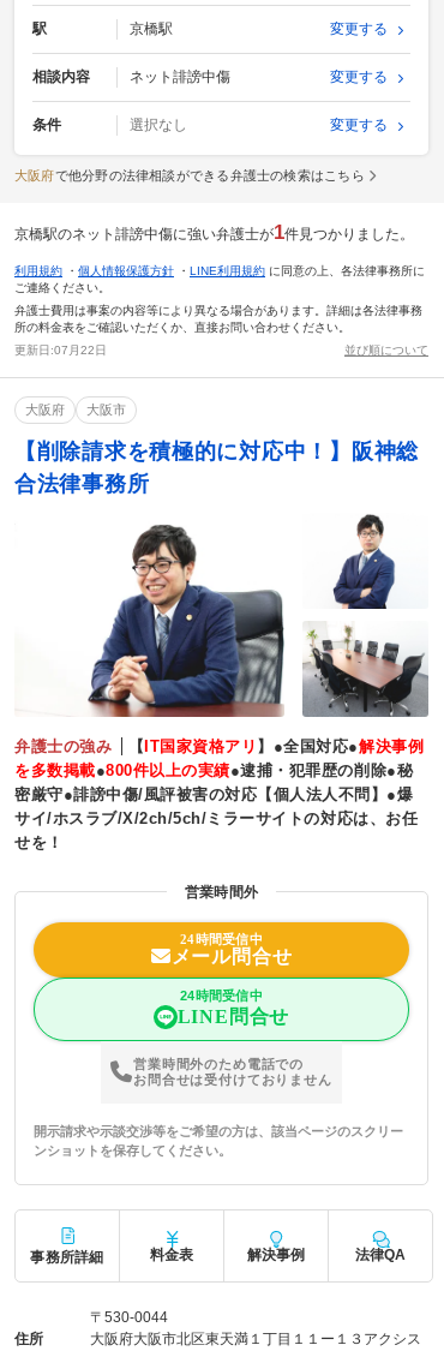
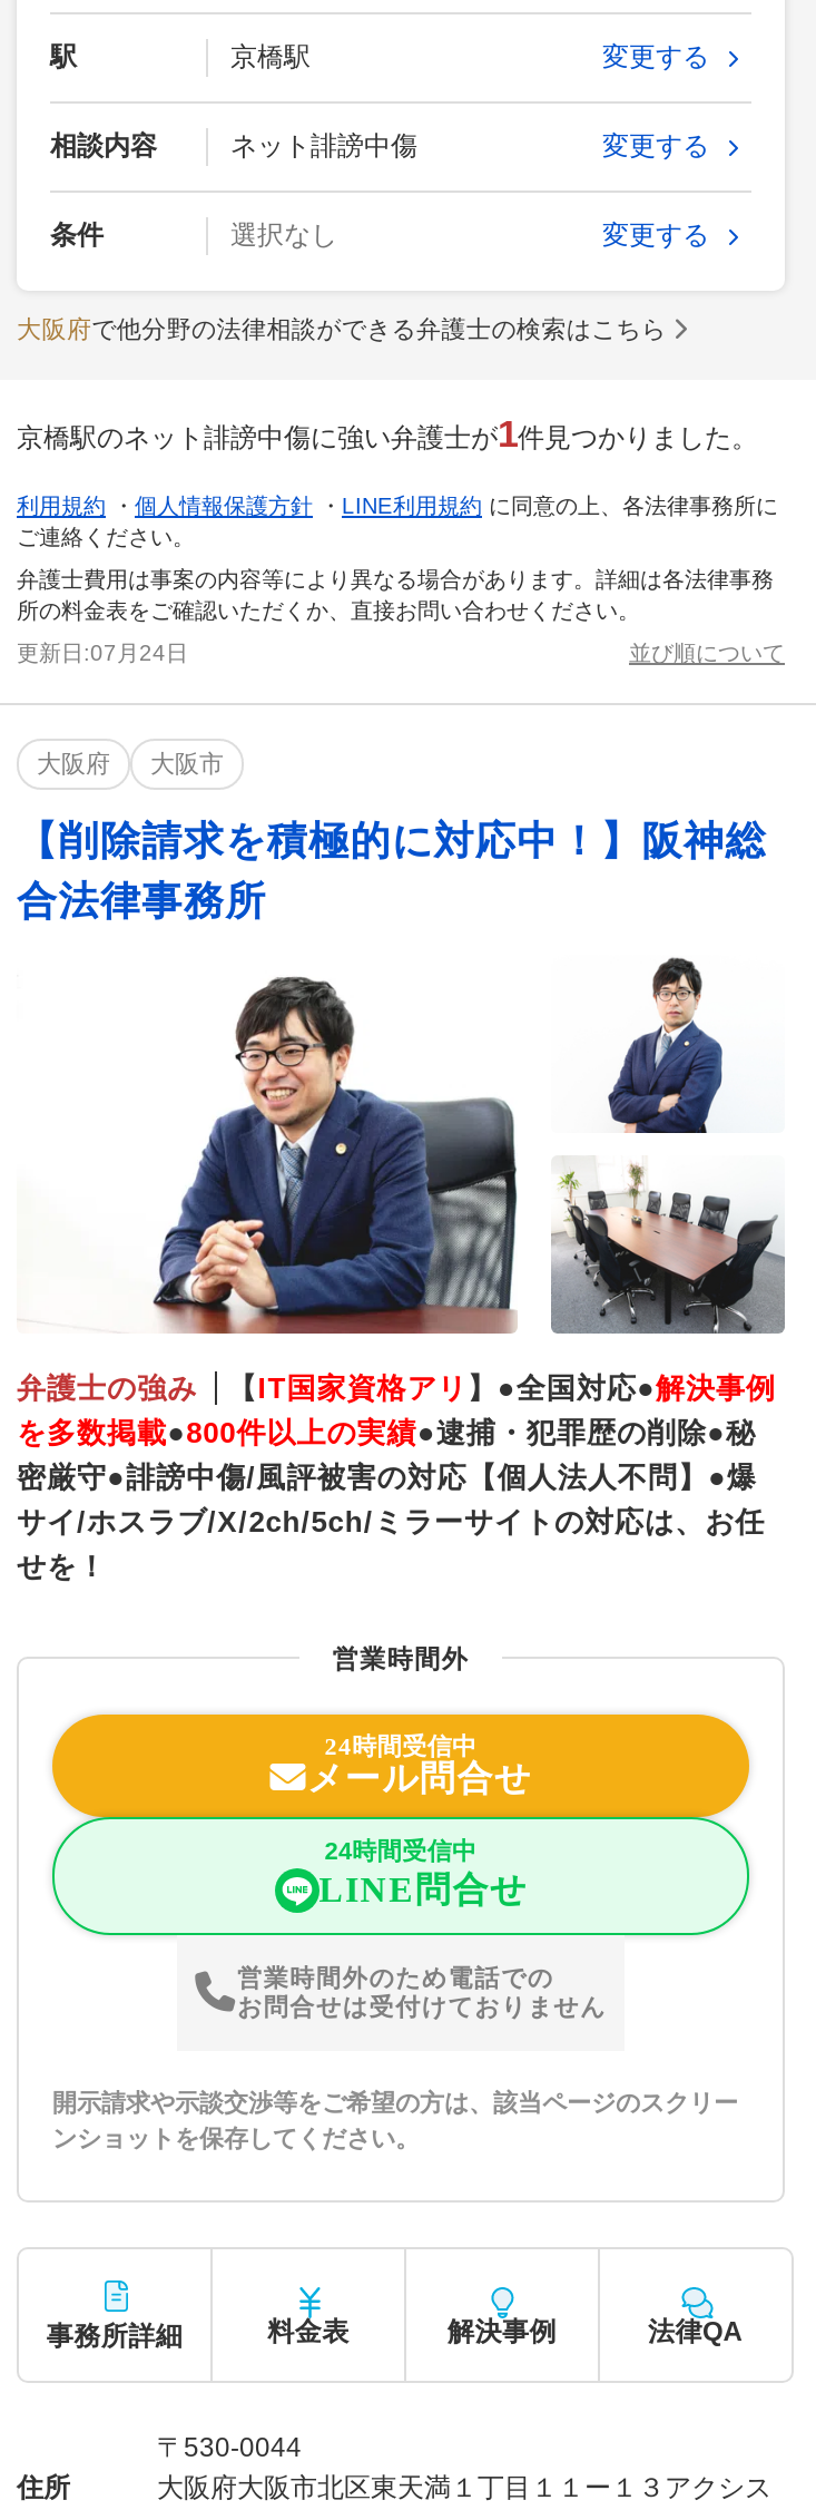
[14,343,107,357] 更新日: 07月22日 -> [17,641,188,665] 更新日: 07月24日

